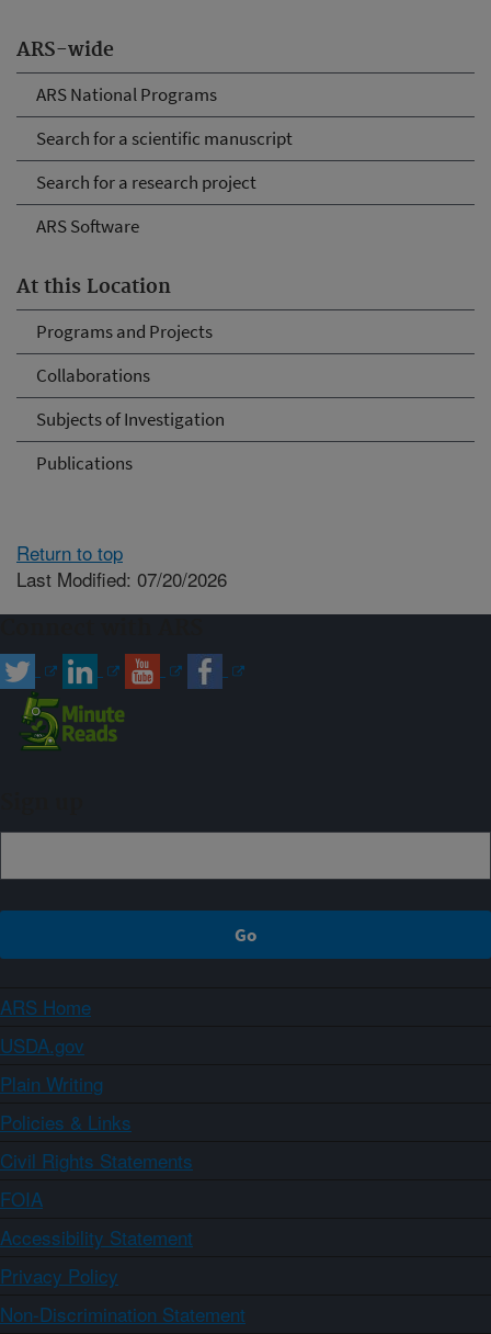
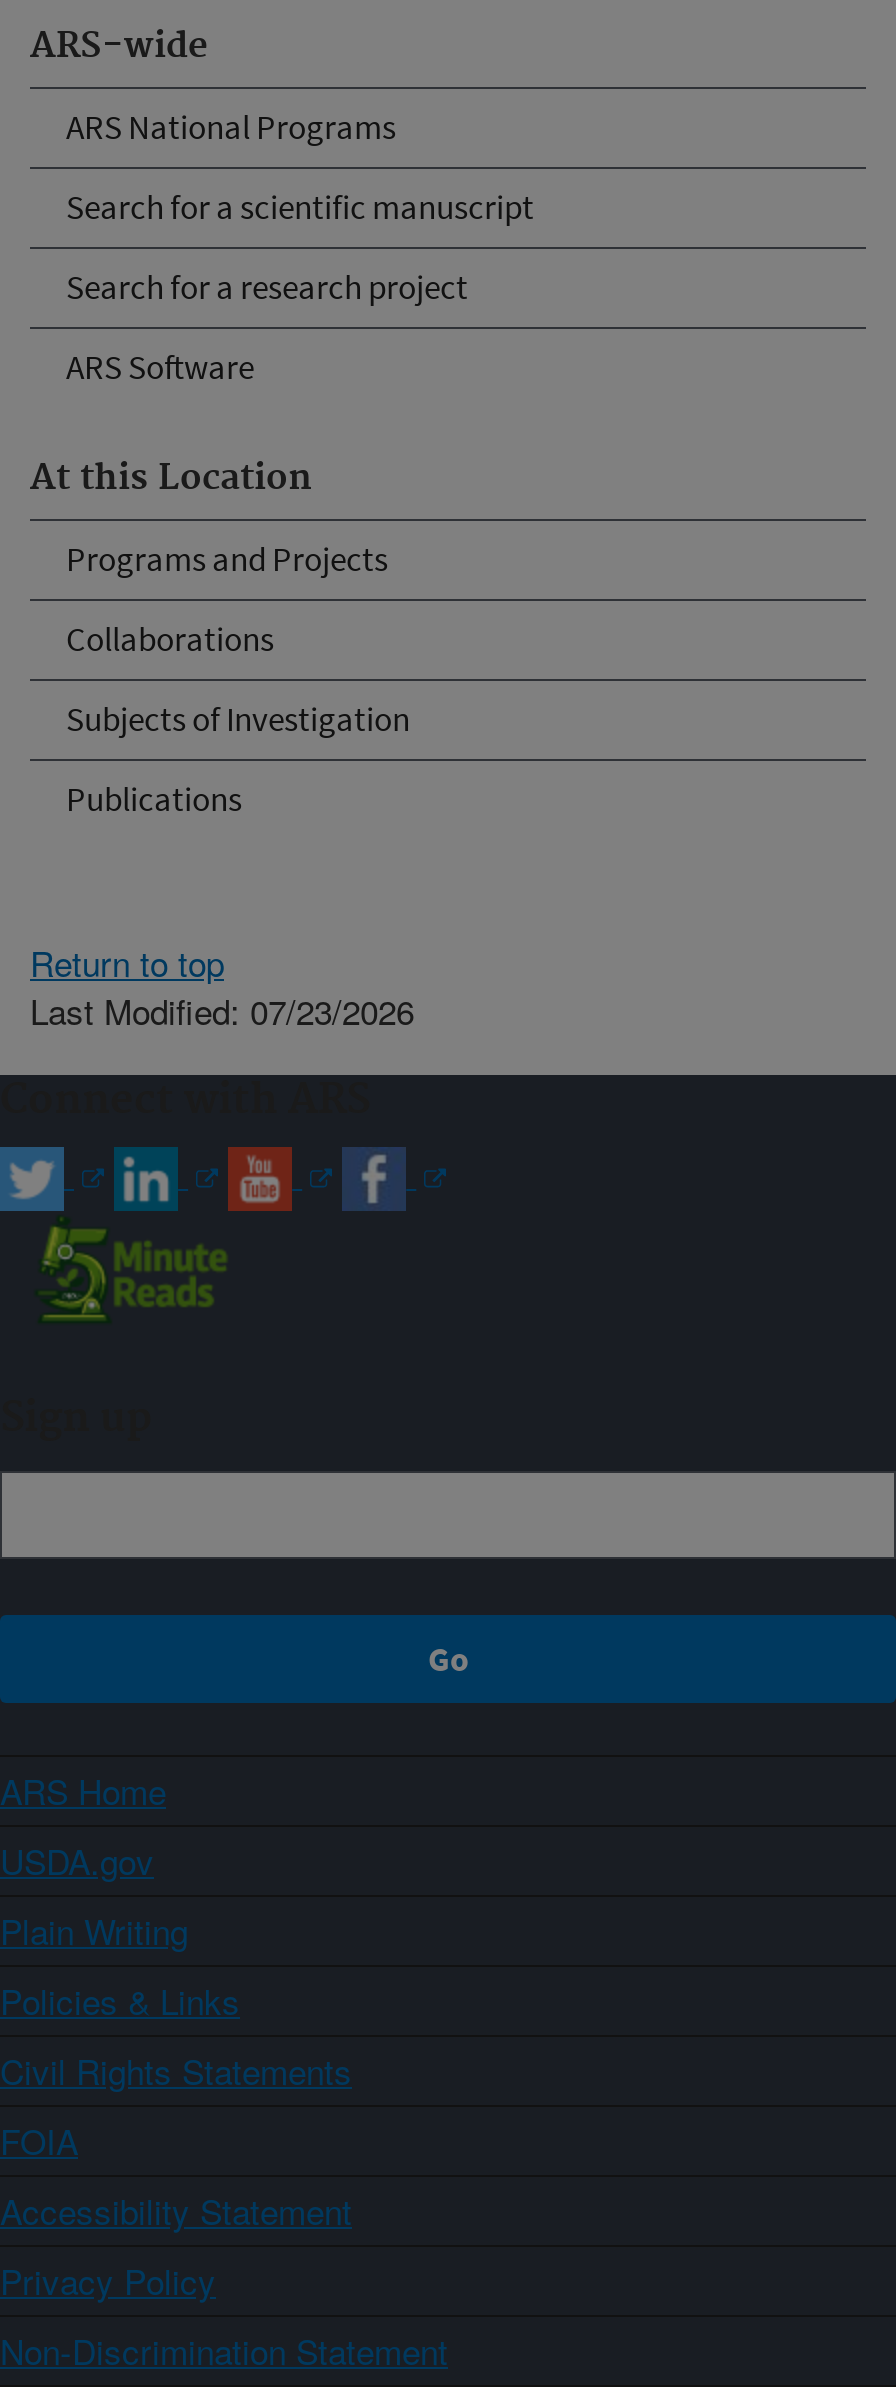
[16,564,227,592] Last Modified: 07/20/2026 -> [30,984,414,1034] Last Modified: 07/23/2026

